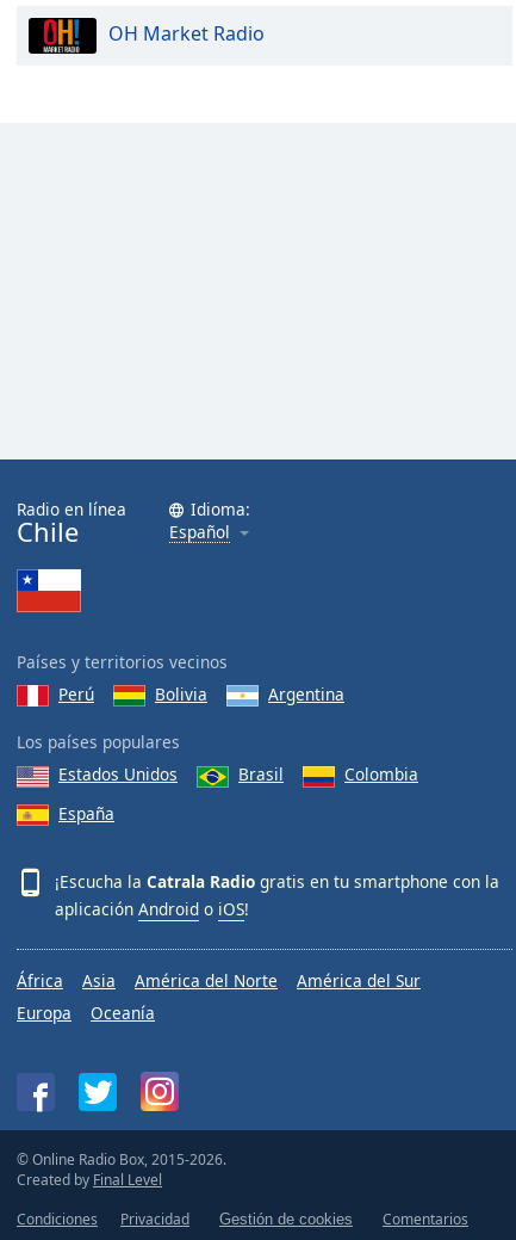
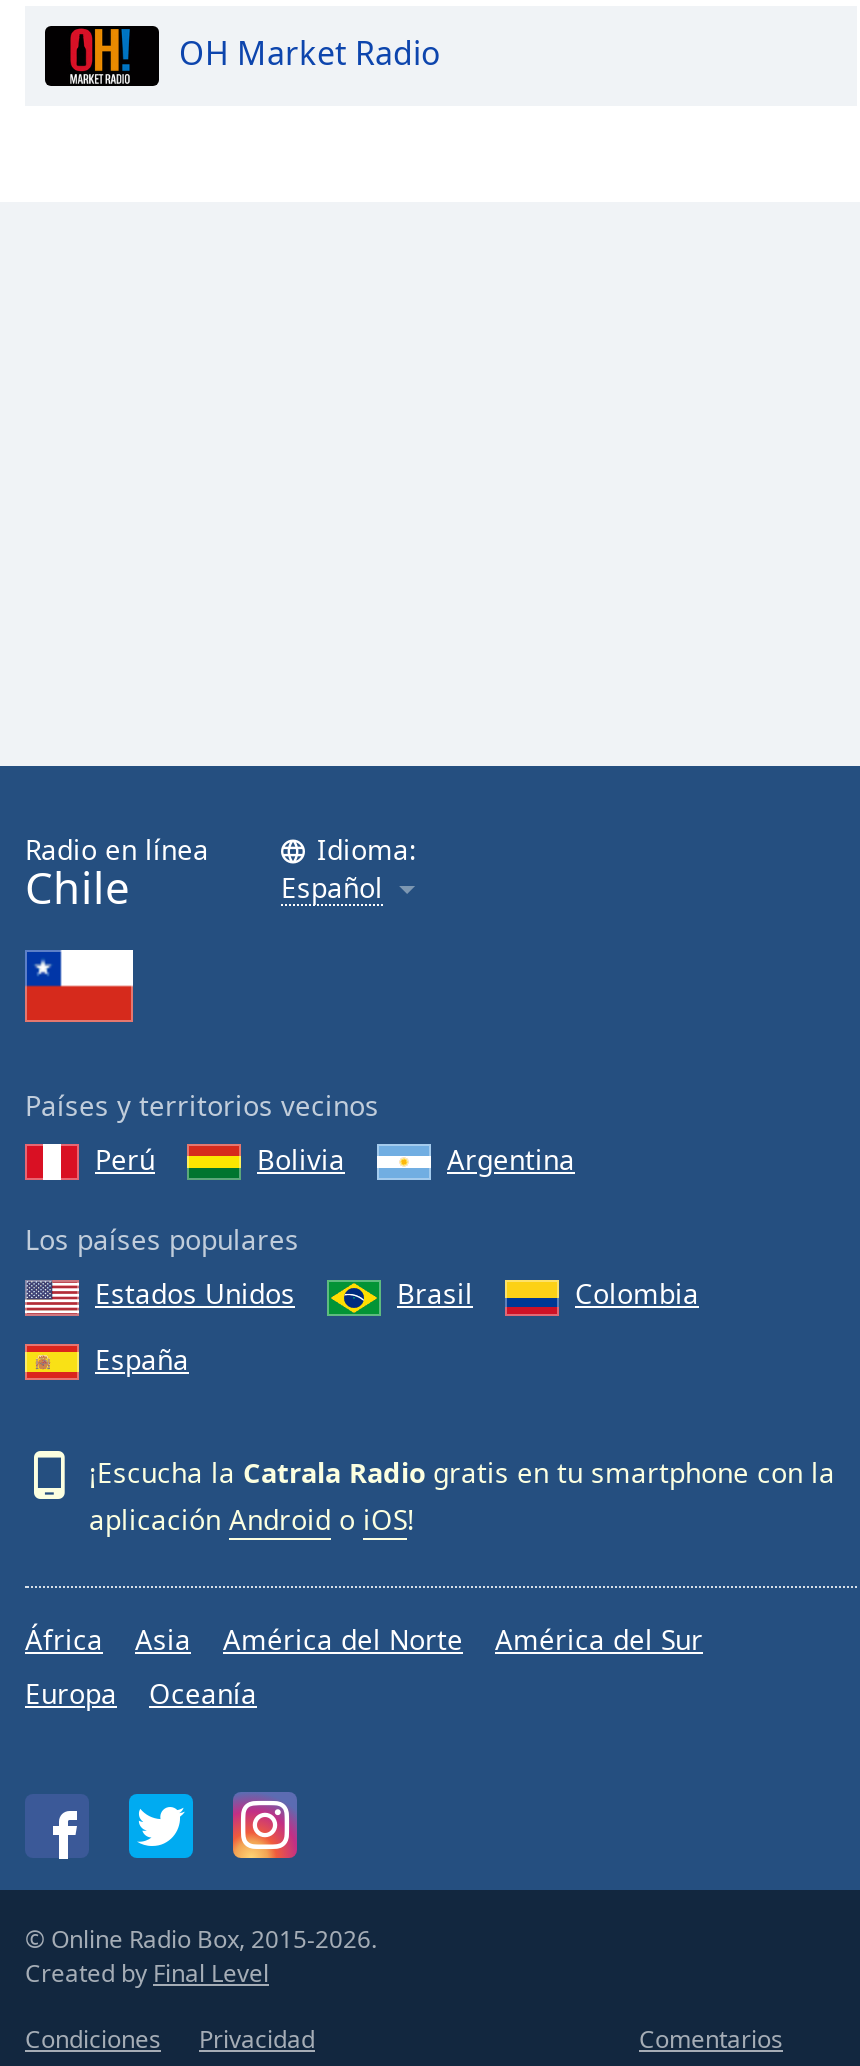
[219,1210,353,1228] Gestión de cookies -> none

